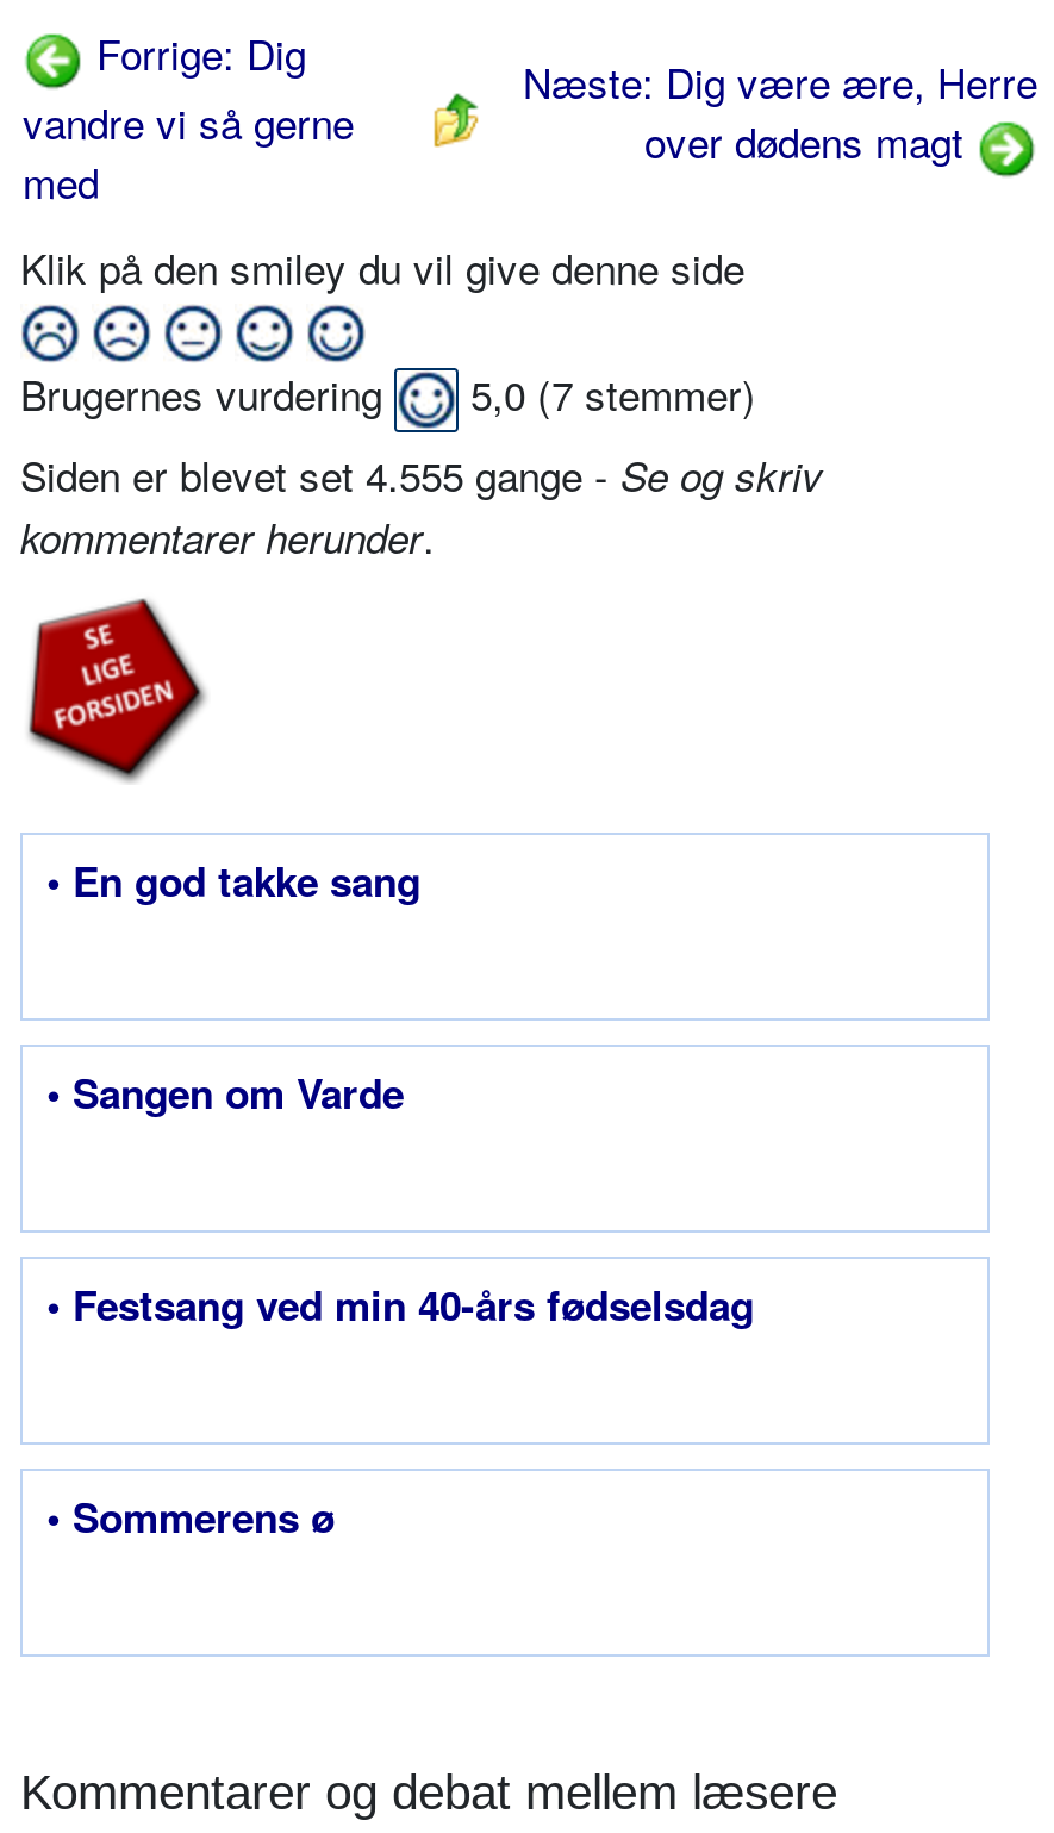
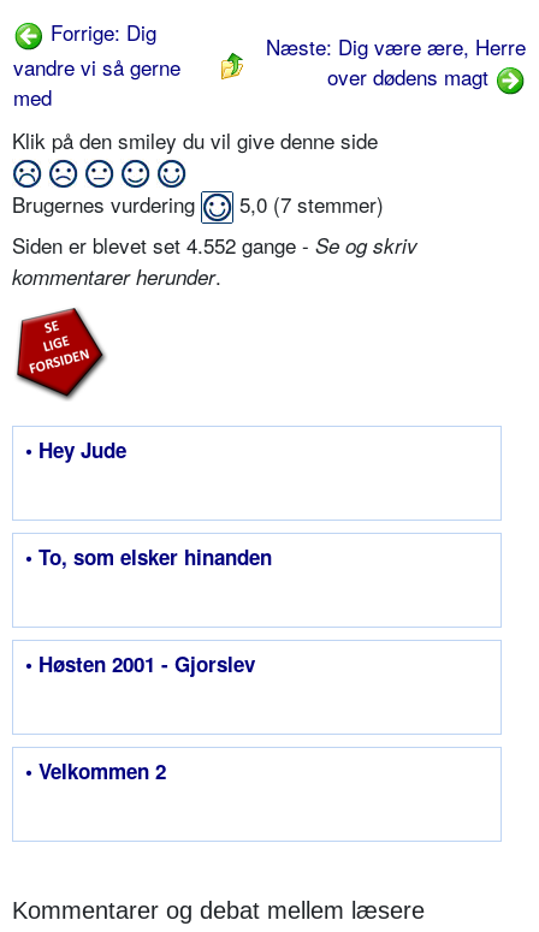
[20,444,823,504] Siden er blevet set 4.555 gange - Se og skriv -> [12,230,417,260] Siden er blevet set 4.552 gange - Se og skriv
[46,852,420,909] • En god takke sang -> [25,435,126,464] • Hey Jude
[46,1064,404,1121] • Sangen om Varde -> [25,542,272,571] • To, som elsker hinanden
[46,1276,754,1333] • Festsang ved min 40-års fødselsdag -> [25,650,255,678] • Høsten 2001 - Gjorslev
[46,1488,335,1545] • Sommerens ø -> [25,757,166,785] • Velkommen 2

